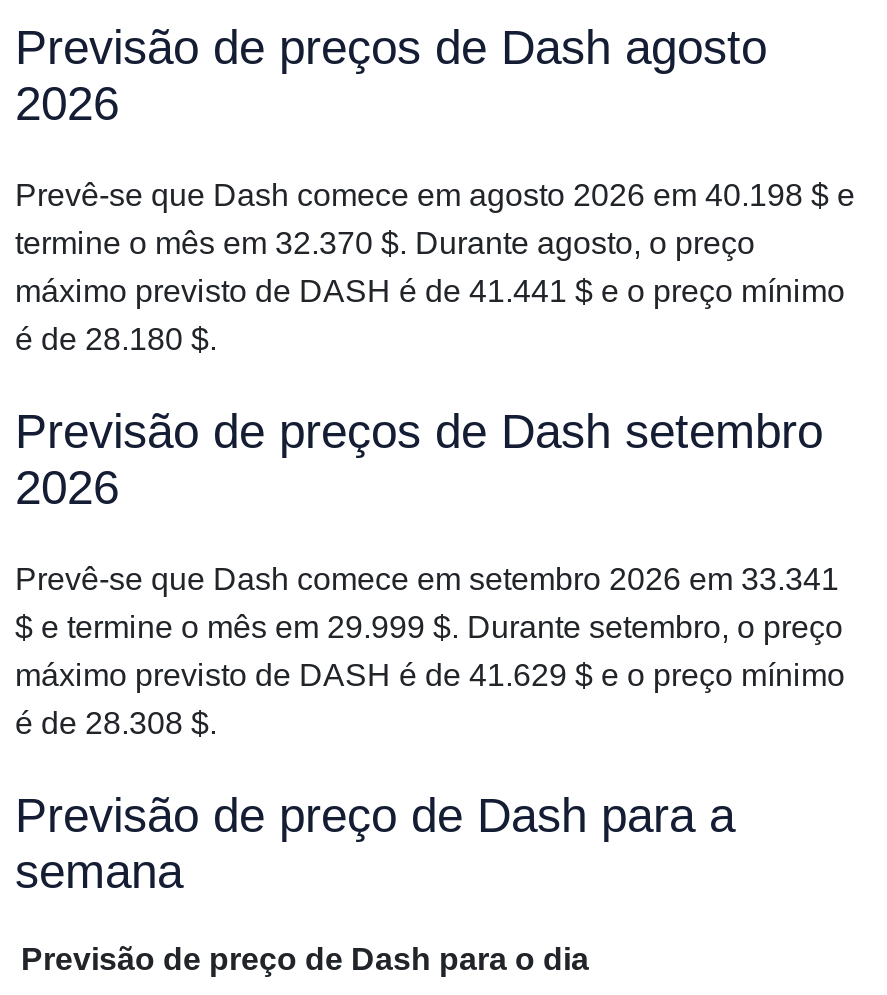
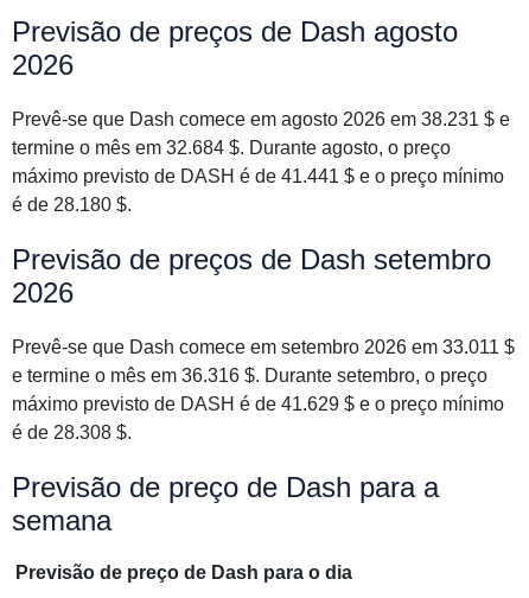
[15,178,855,212] Prevê-se que Dash comece em agosto 2026 em 40.198 $ e -> [12,109,510,129] Prevê-se que Dash comece em agosto 2026 em 38.231 $ e
[15,226,755,260] termine o mês em 32.370 $. Durante agosto, o preço -> [12,138,451,158] termine o mês em 32.684 $. Durante agosto, o preço
[15,562,843,644] Prevê-se que Dash comece em setembro 2026 em 33.341 | $ e termine o mês em 29.999 $. Durante setembro, o preço -> [12,337,515,386] Prevê-se que Dash comece em setembro 2026 em 33.011 $ | e termine o mês em 36.316 $. Durante setembro, o preço

